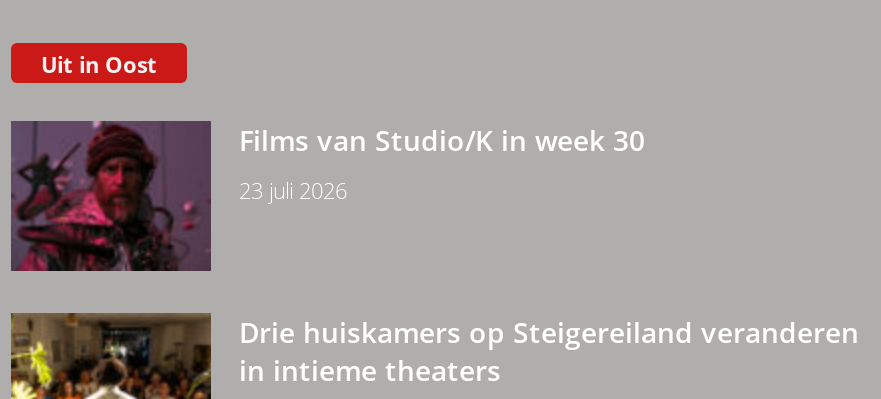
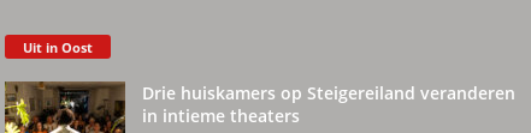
[9,121,645,275] [image] | Films van Studio/K in week 30 | 23 juli 2026 -> none

